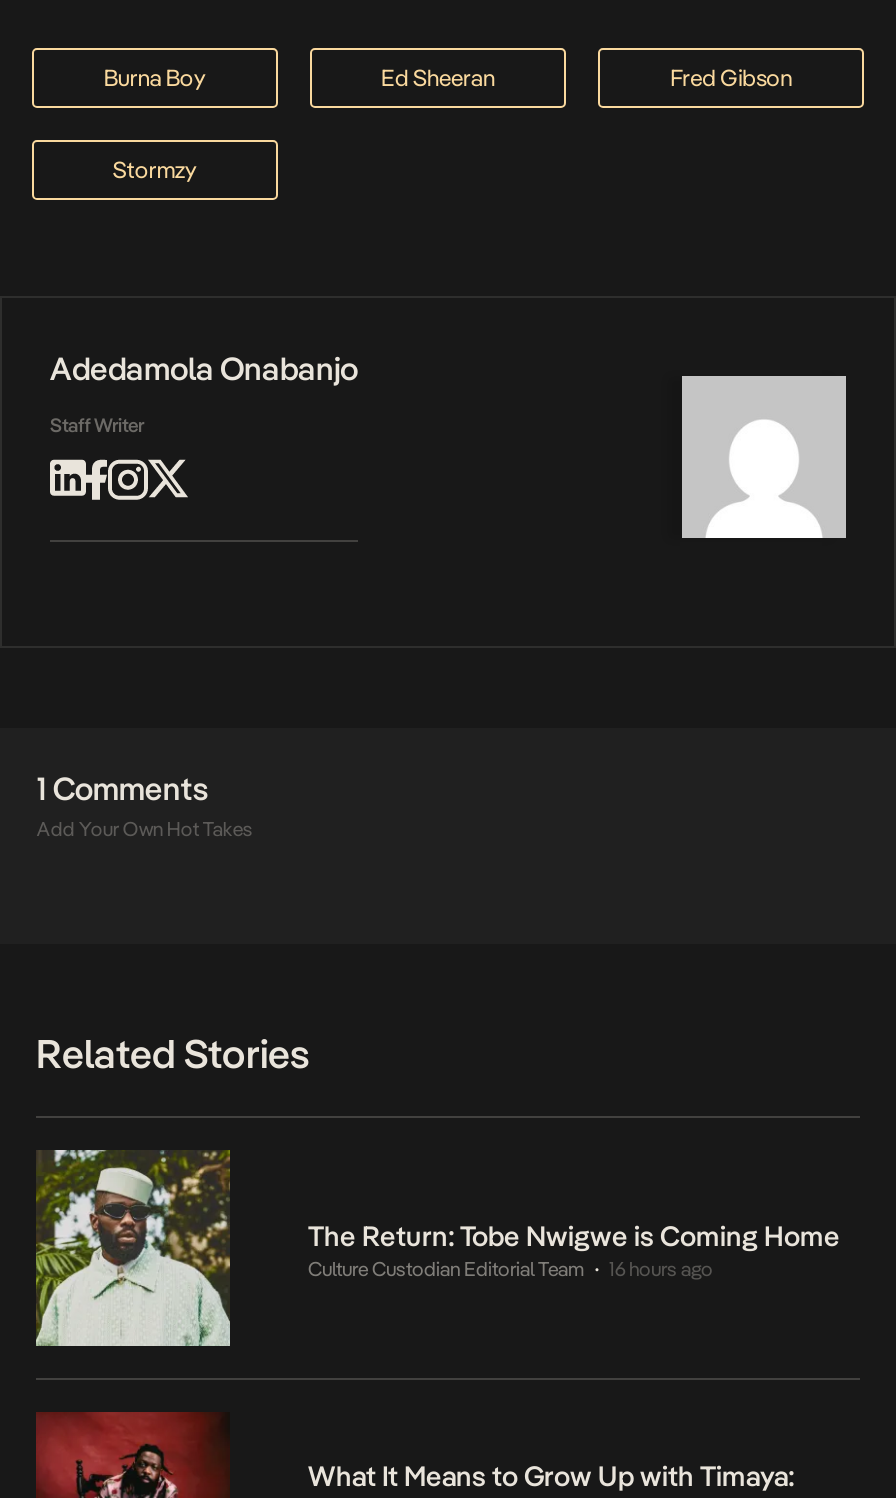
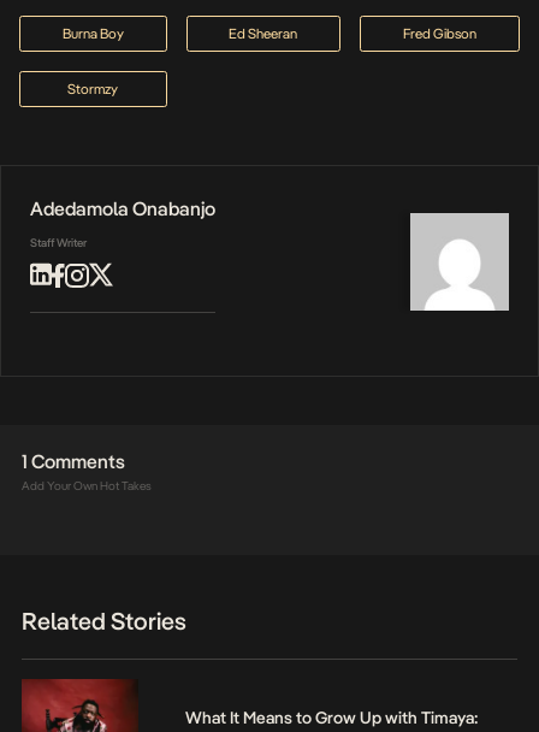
[34,1148,840,1348] [image] | The Return: Tobe Nwigwe is Coming Home | Culture Custodian Editorial Team | 16 hours ago -> none

